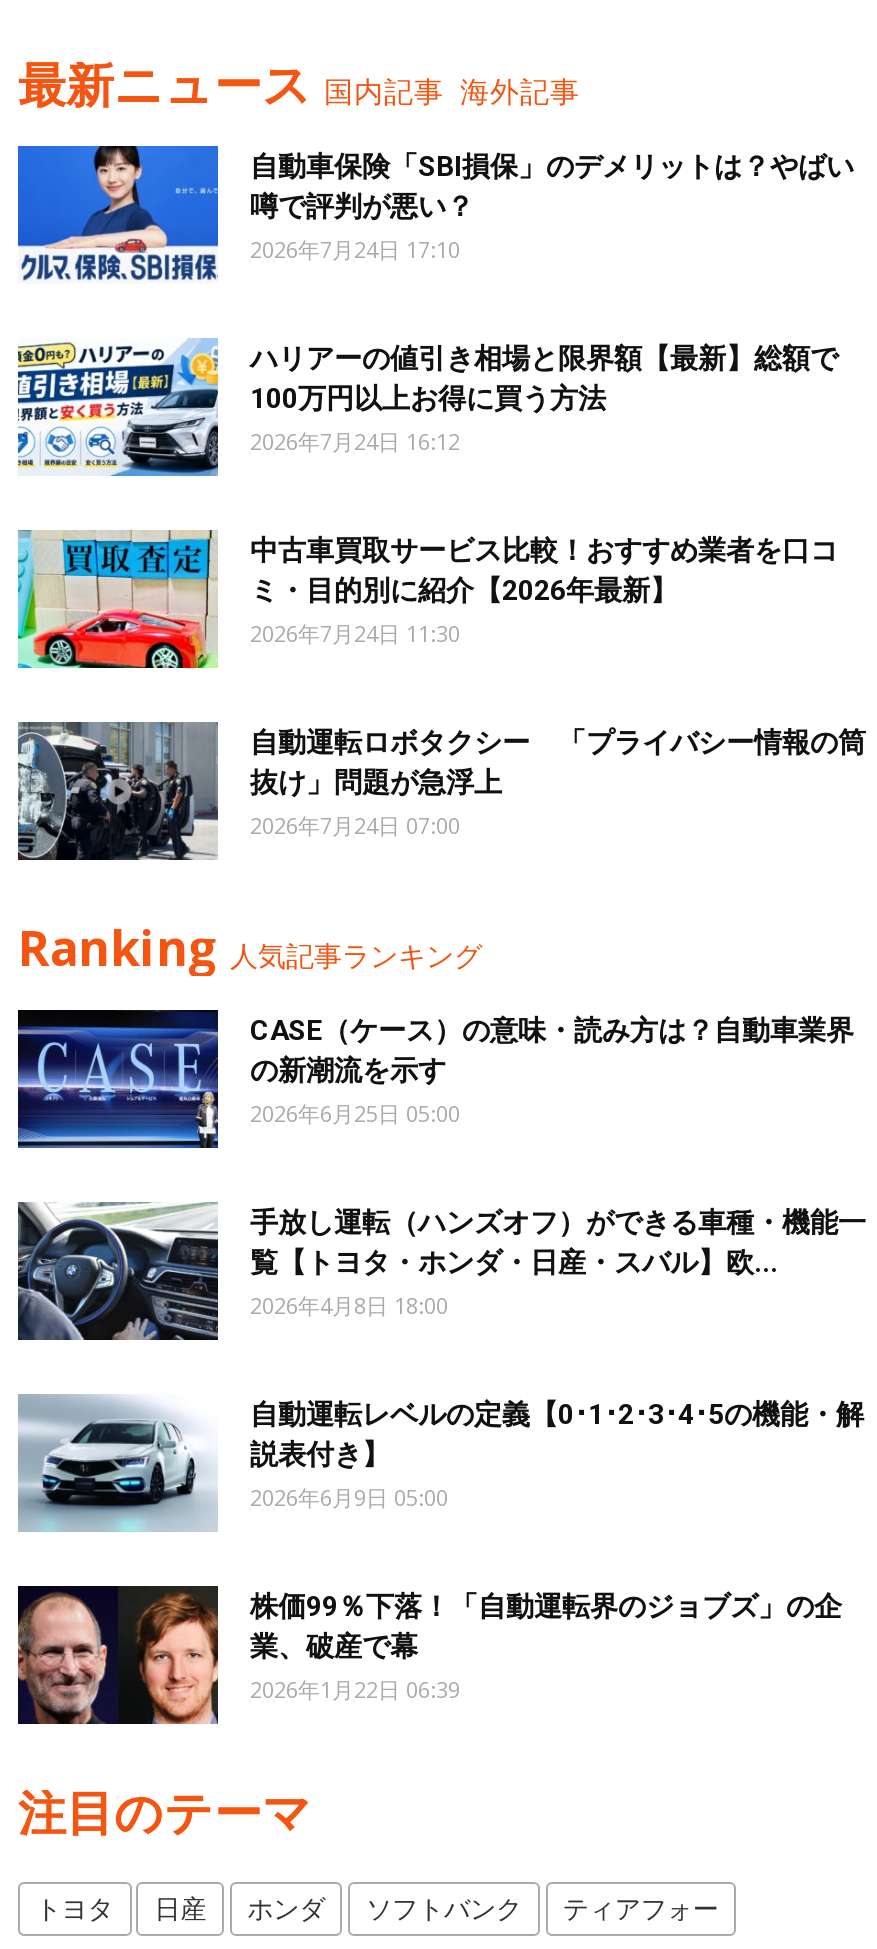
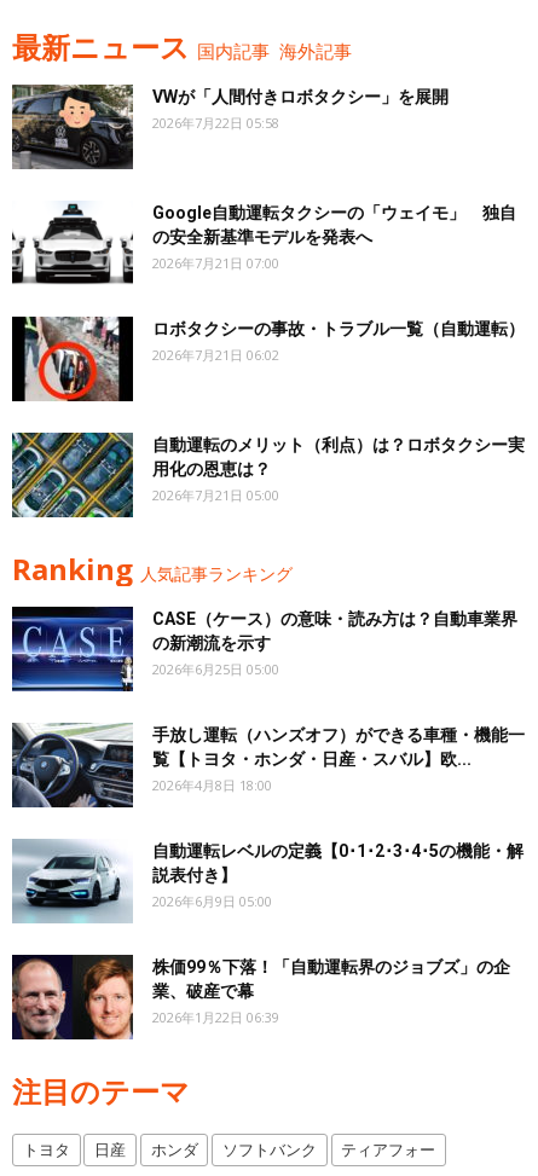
[16,144,854,286] [image] | 自動車保険「SBI損保」のデメリットは？やばい | 噂で評判が悪い？ | 2026年7月24日 17:10 -> [11,83,449,170] [image] | VWが「人間付きロボタクシー」を展開 | 2026年7月22日 05:58
[16,336,838,478] [image] | ハリアーの値引き相場と限界額【最新】総額で | 100万円以上お得に買う方法 | 2026年7月24日 16:12 -> [11,202,516,285] [image] | Google自動運転タクシーの「ウェイモ」 独自 | の安全新基準モデルを発表へ | 2026年7月21日 07:00
[16,530,838,670] [image] | 中古車買取サービス比較！おすすめ業者を口コ | ミ・目的別に紹介【2026年最新】 | 2026年7月24日 11:30 -> [11,315,525,402] [image] | ロボタクシーの事故・トラブル一覧（自動運転） | 2026年7月21日 06:02
[18,720,866,862] [image] | 自動運転ロボタクシー 「プライバシー情報の筒 | 抜け」問題が急浮上 | 2026年7月24日 07:00 -> [11,431,525,519] [image] | 自動運転のメリット（利点）は？ロボタクシー実 | 用化の恩恵は？ | 2026年7月21日 05:00

